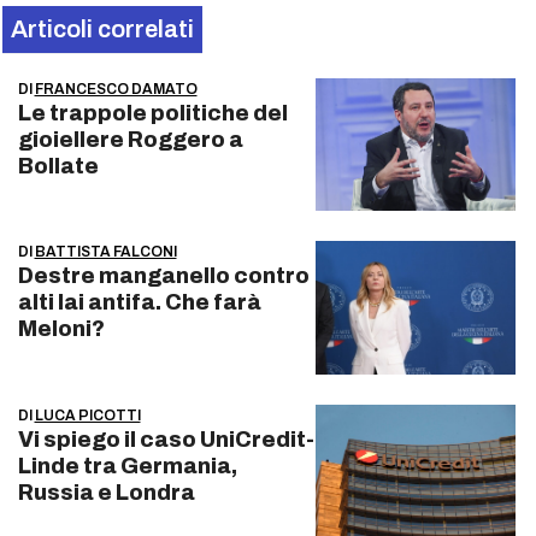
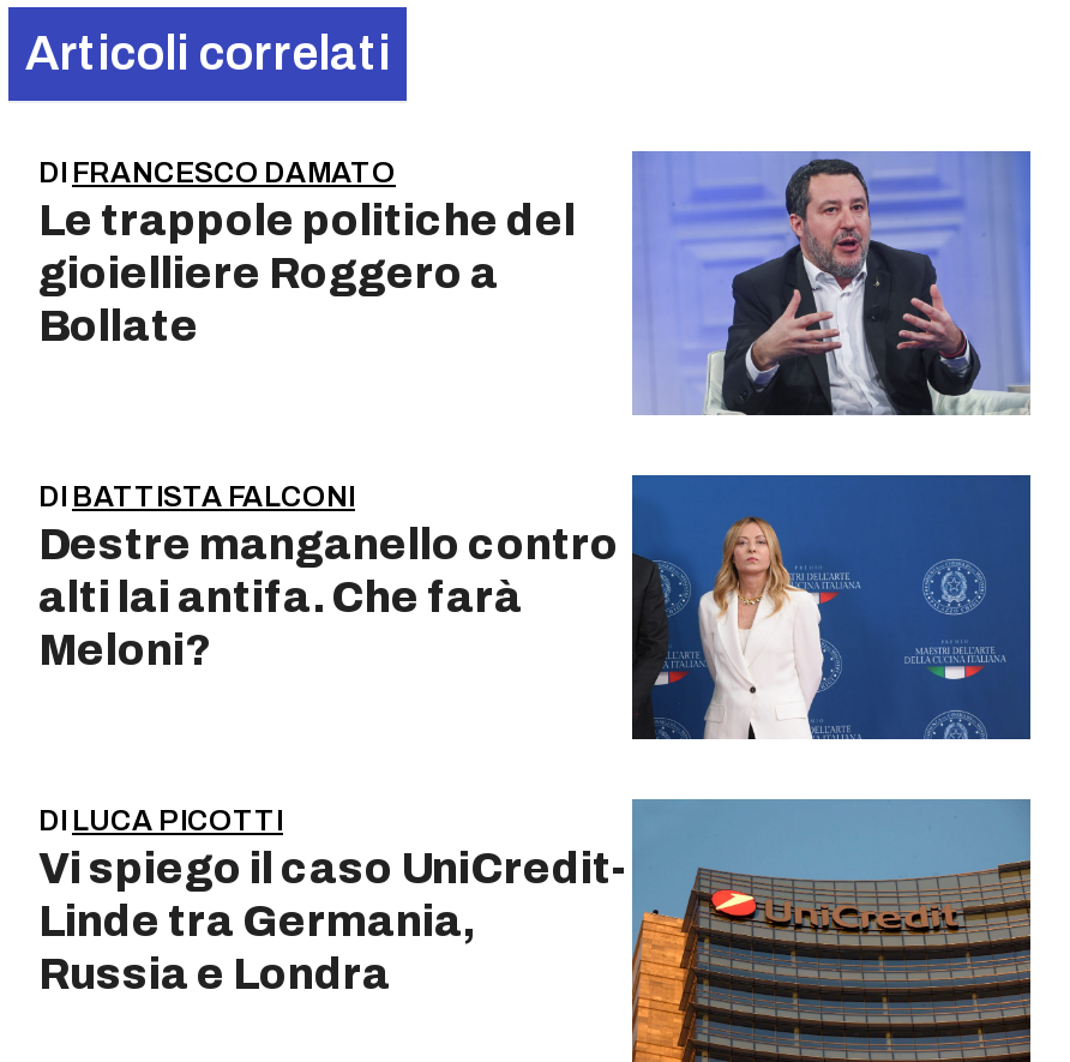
[17,128,243,152] gioiellere Roggero a -> [38,249,499,297] gioielliere Roggero a

